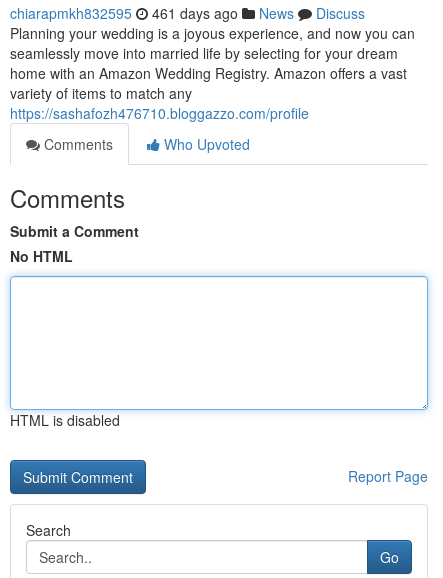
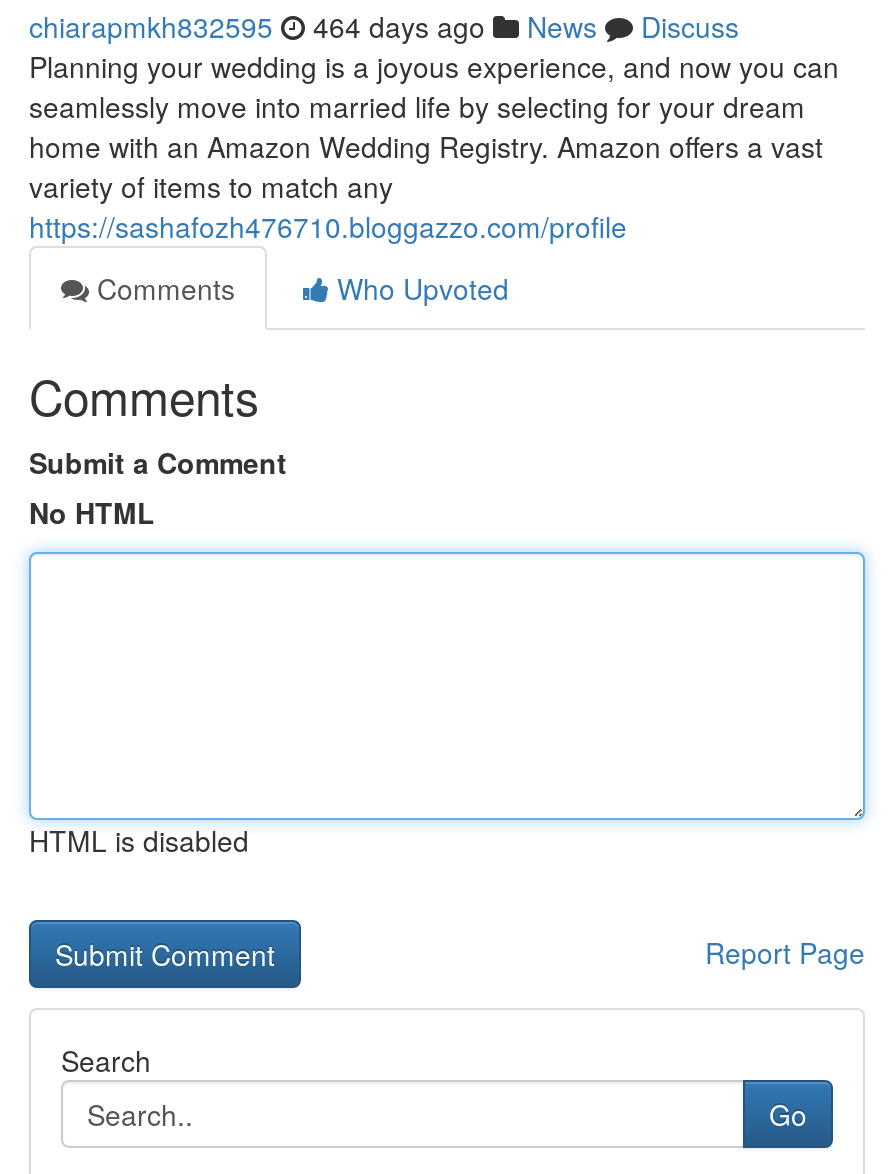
[10,3,365,23] chiarapmkh832595 461 days ago News Discuss -> [29,6,739,46] chiarapmkh832595 464 days ago News Discuss

